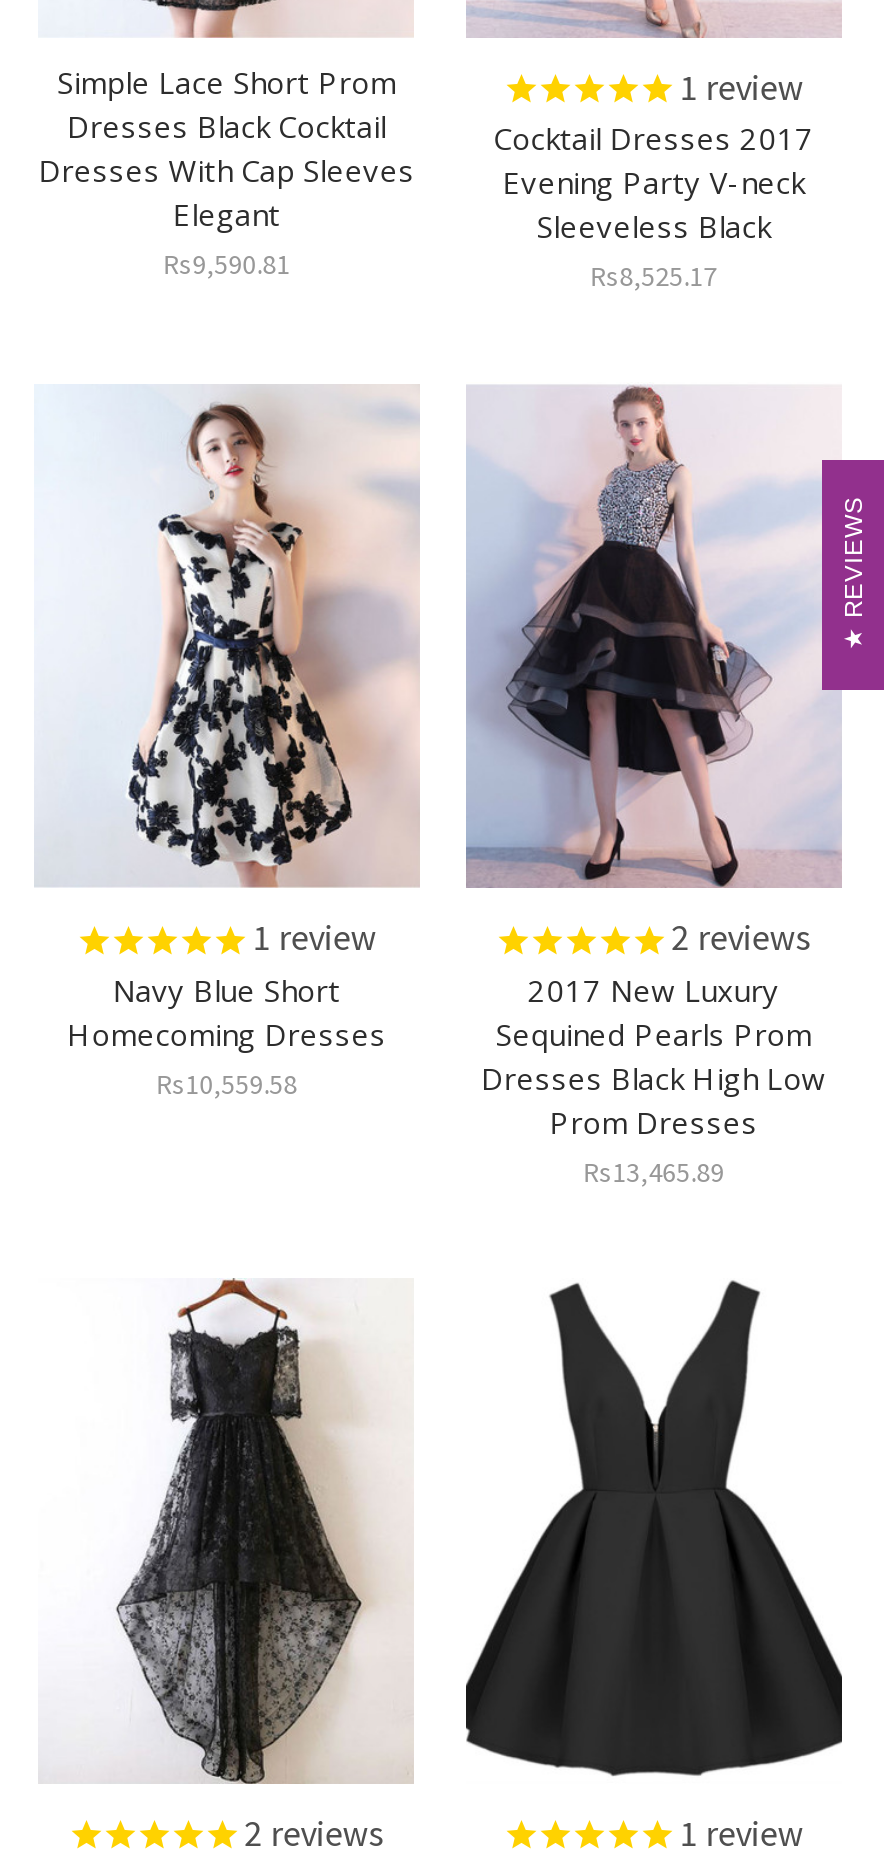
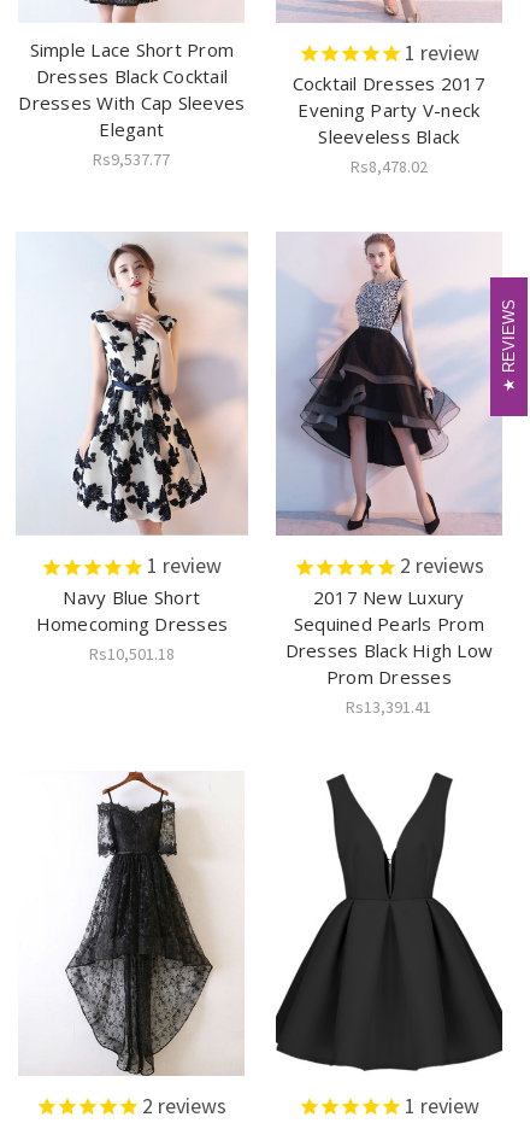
[162,245,290,281] Rs9,590.81 -> [93,148,170,170] Rs9,537.77
[590,258,718,294] Rs8,525.17 -> [350,155,427,177] Rs8,478.02
[156,1065,298,1101] Rs10,559.58 -> [89,642,174,664] Rs10,501.18
[582,1153,724,1189] Rs13,465.89 -> [346,695,431,717] Rs13,391.41

